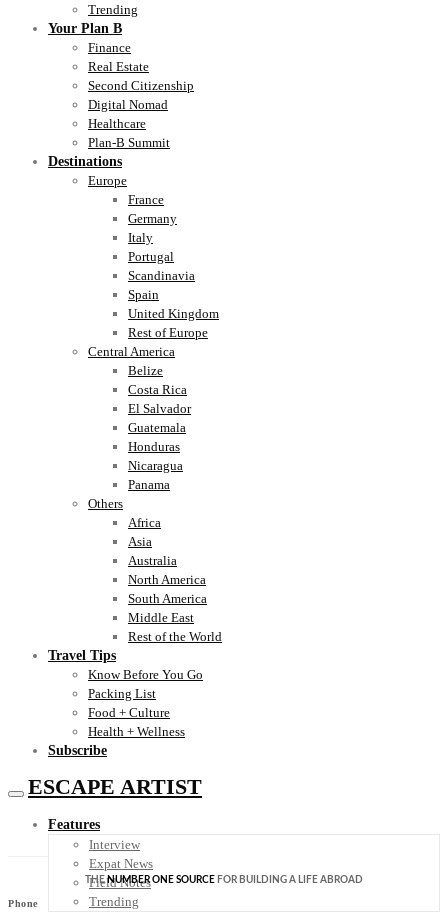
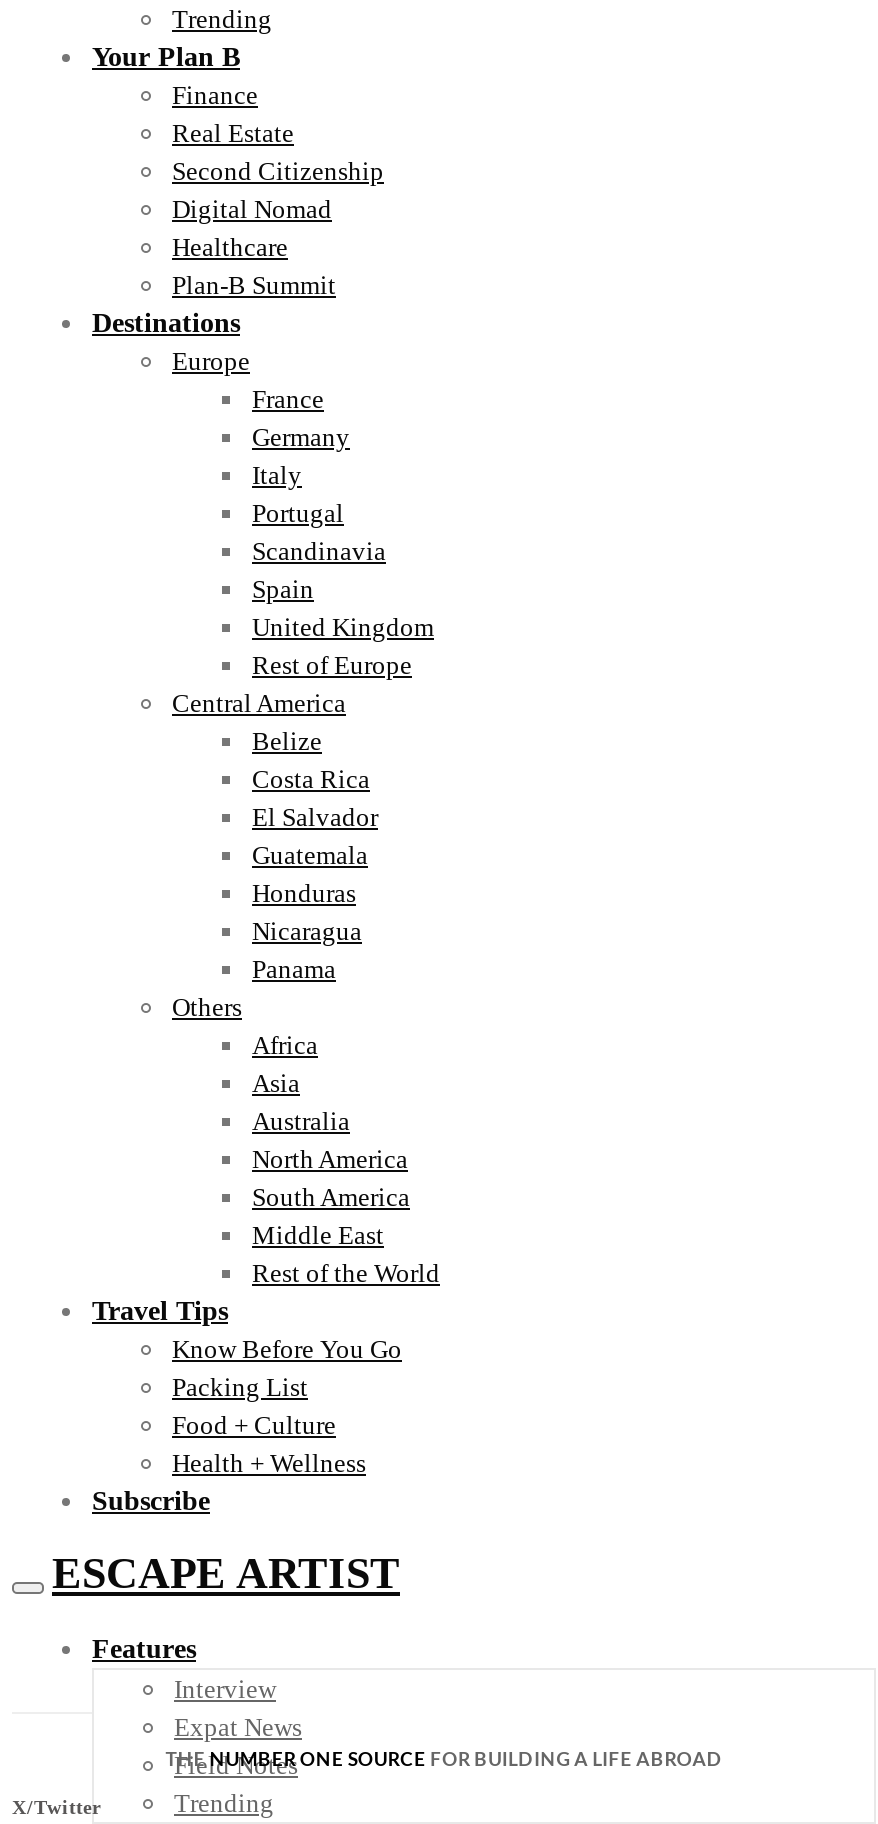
[8,898,37,909] Phone -> [12,1795,101,1817] X/Twitter

